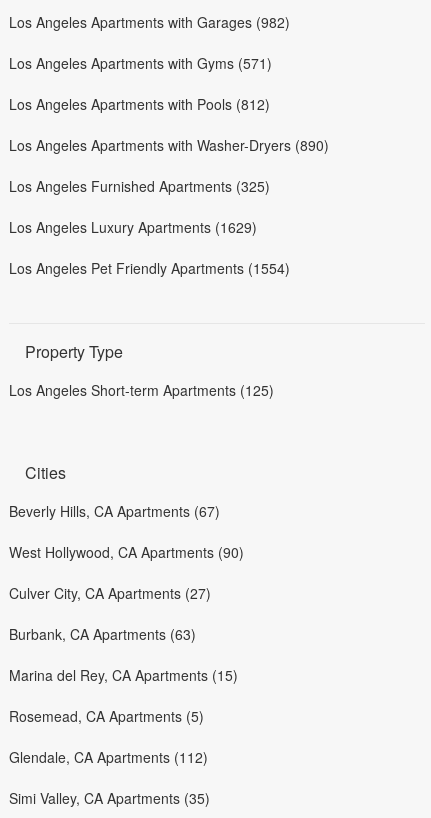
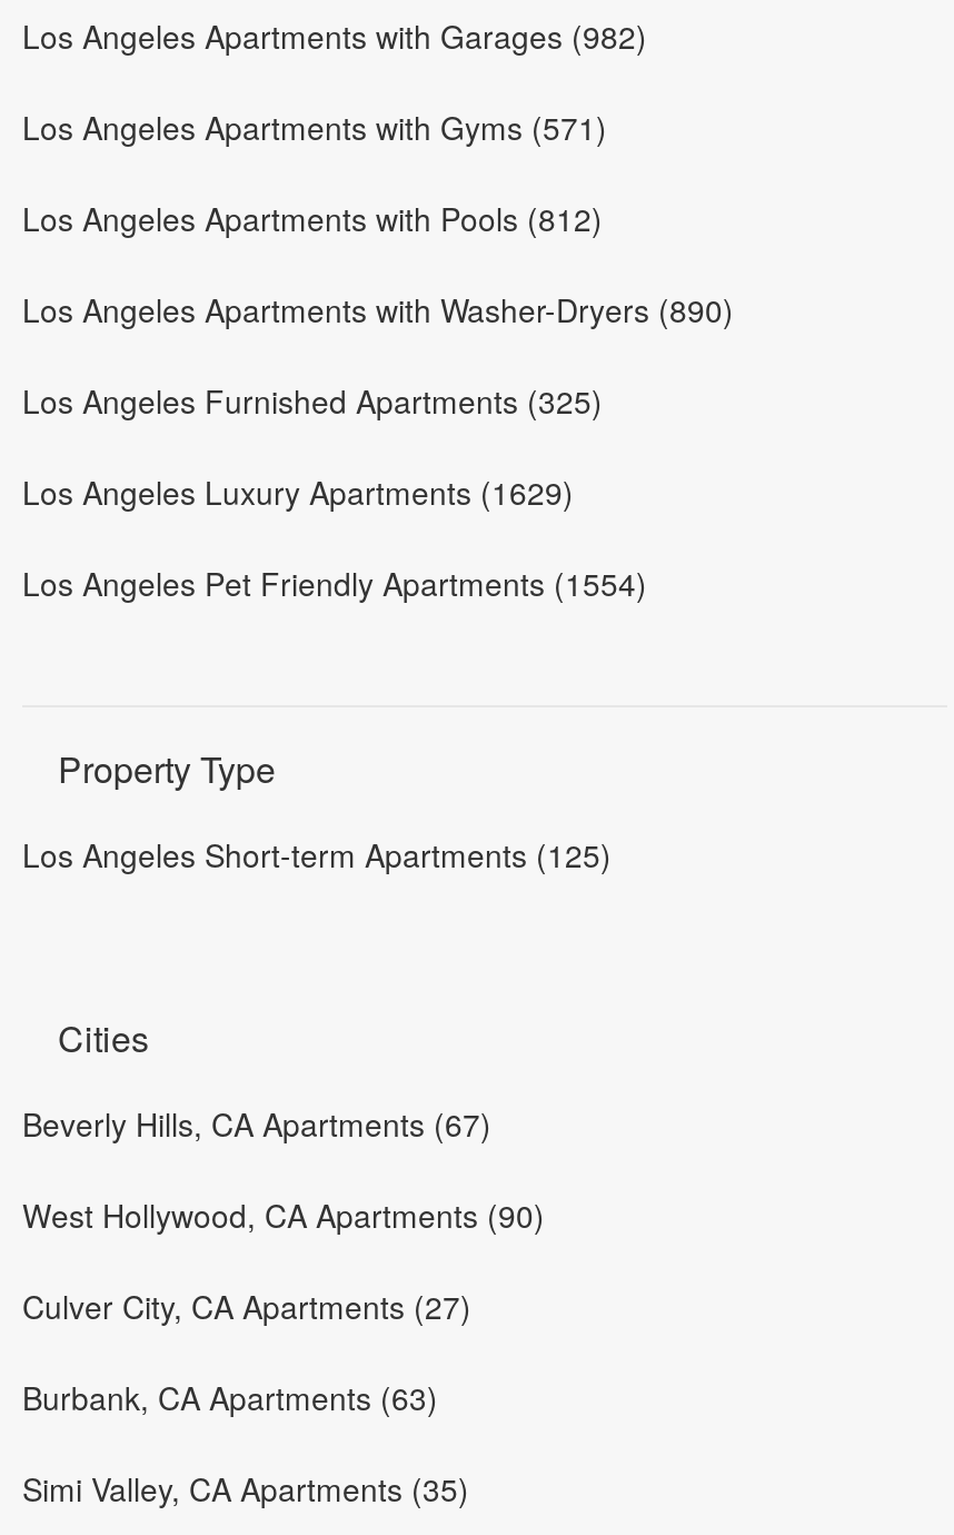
[9,665,238,767] Marina del Rey, CA Apartments (15) | Rosemead, CA Apartments (5) | Glendale, CA Apartments (112) -> none

